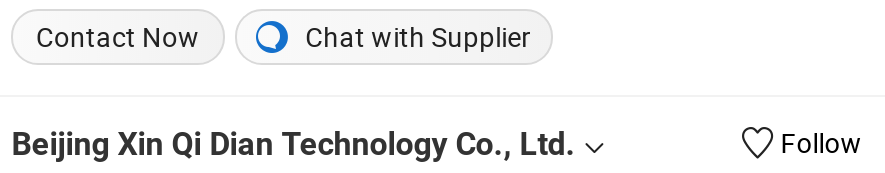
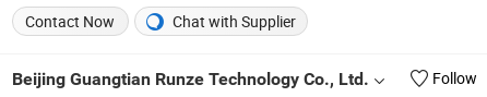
[12,125,576,163] Beijing Xin Qi Dian Technology Co., Ltd. -> [12,69,369,89] Beijing Guangtian Runze Technology Co., Ltd.

